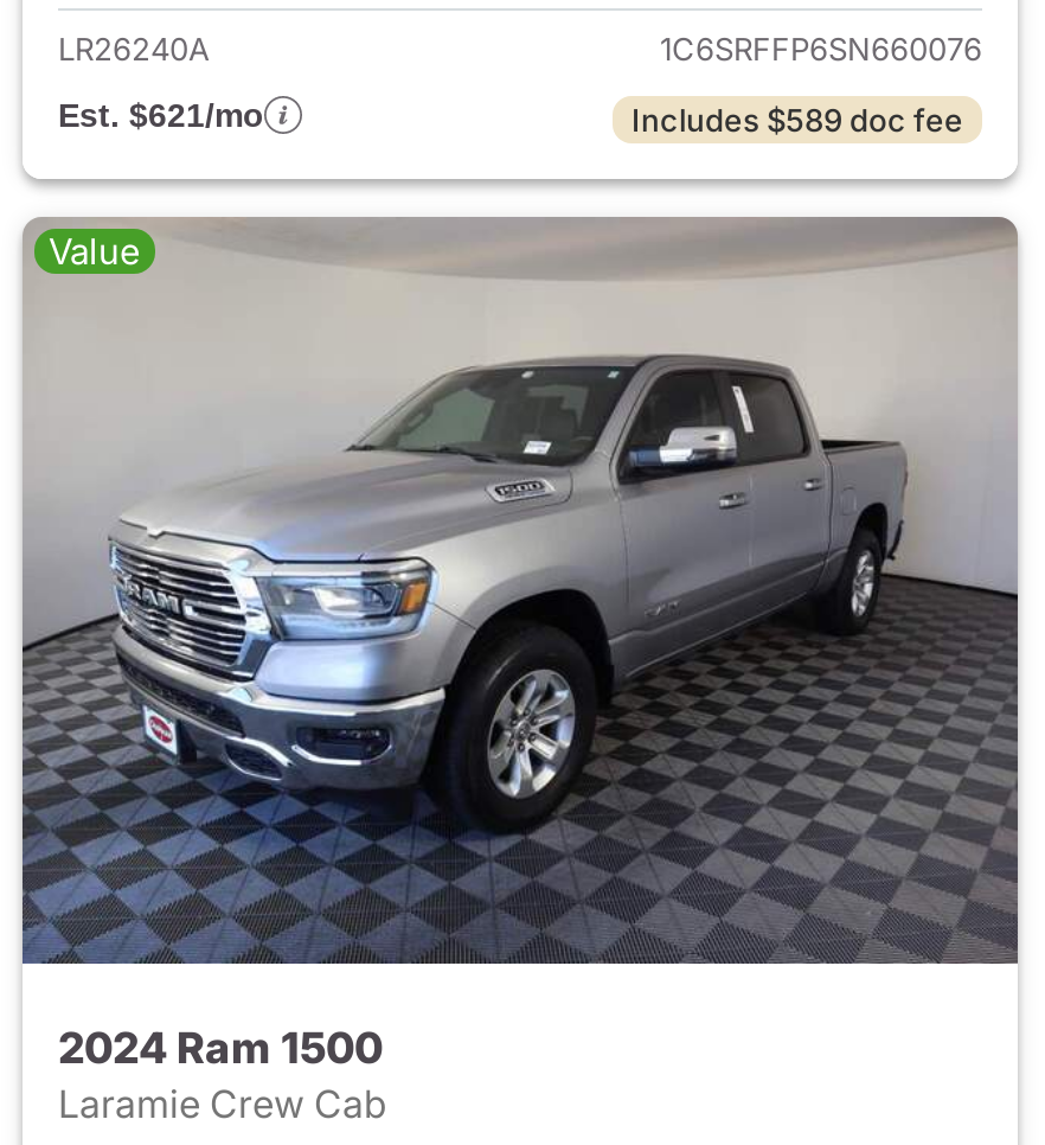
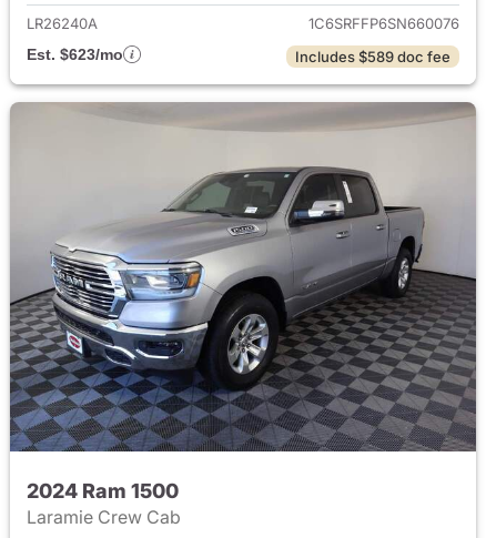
[58,96,264,134] Est. $621/mo -> [27,45,123,63] Est. $623/mo
[49,229,141,274] Value -> none

